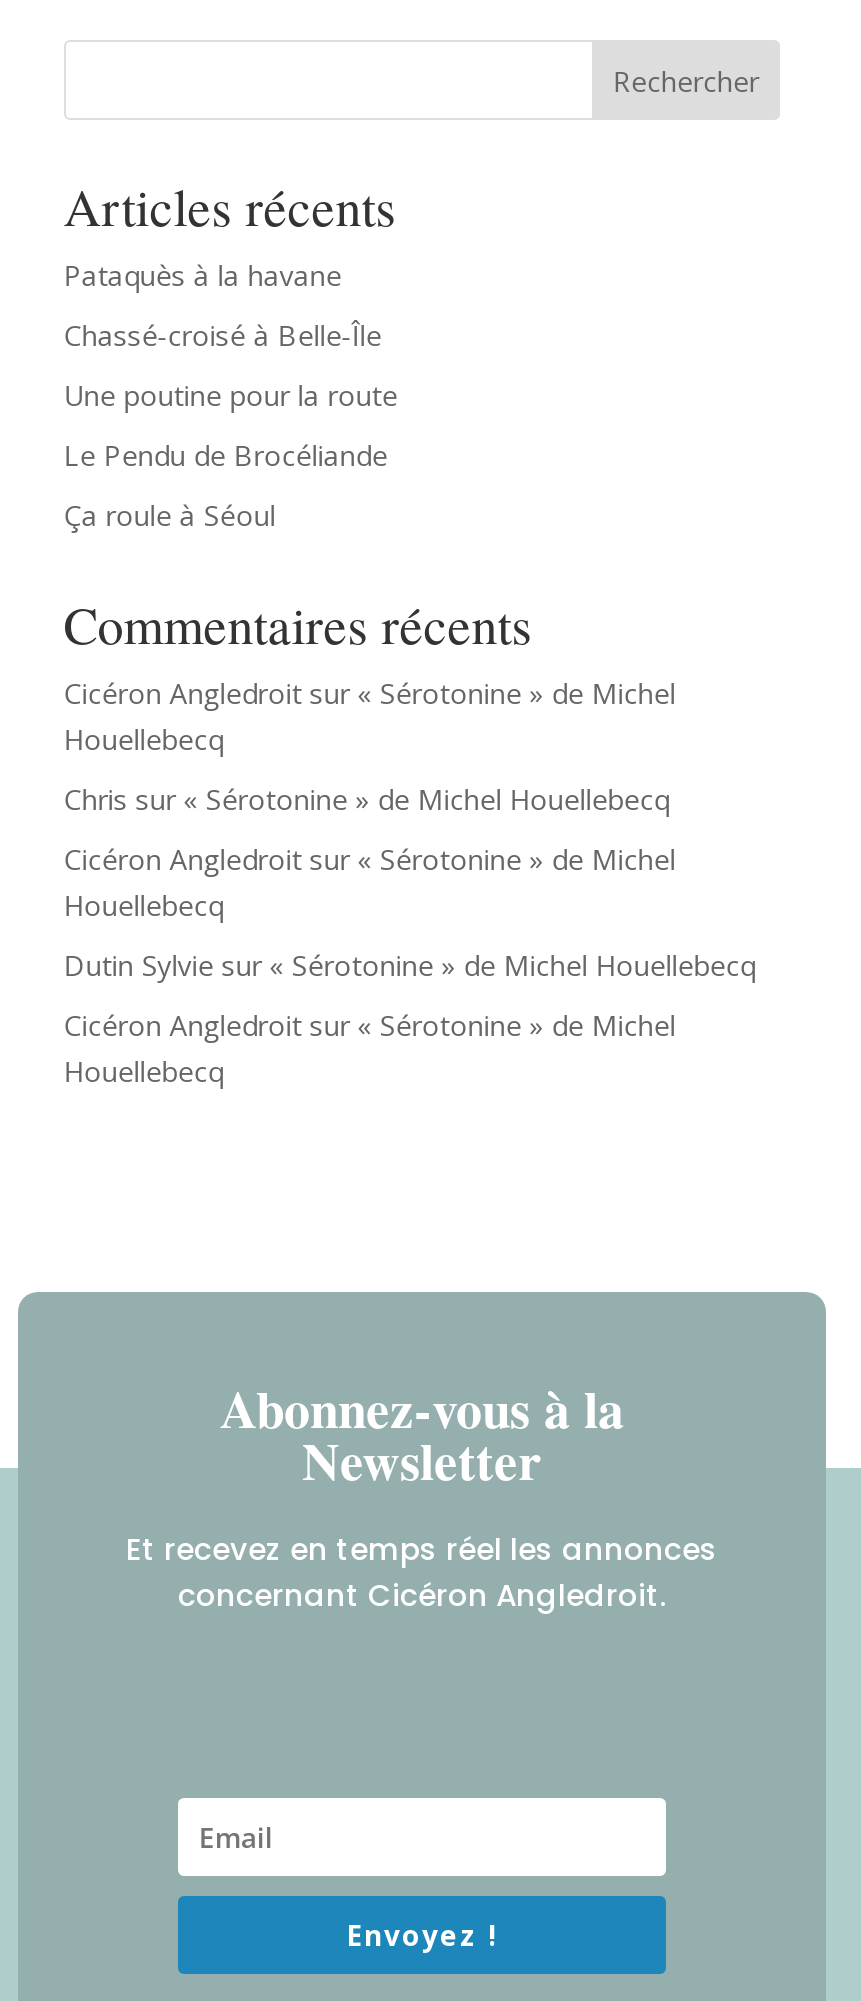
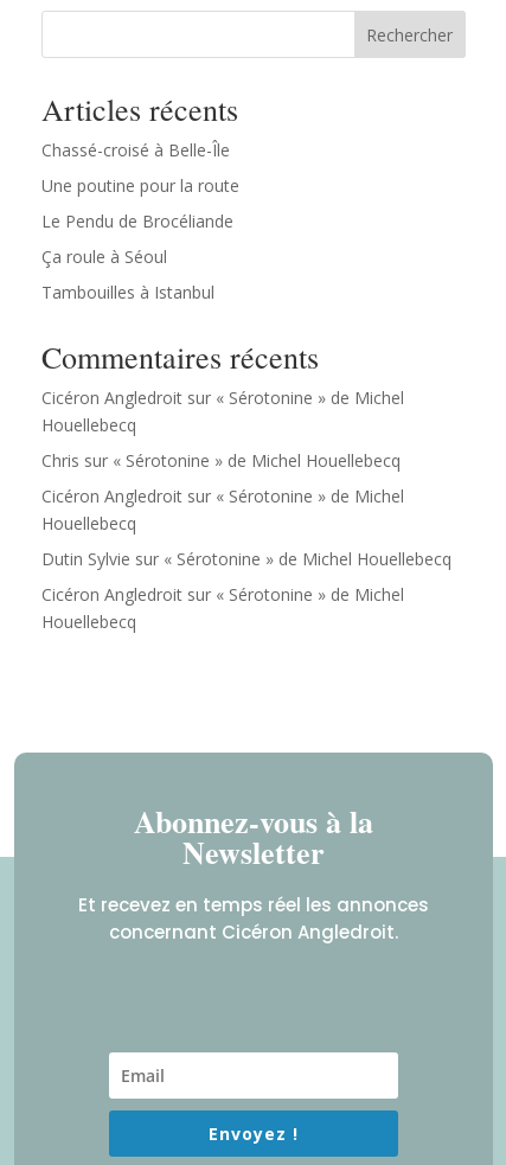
[64,257,342,295] Pataquès à la havane -> none
moved [64,317,398,535] -> [41,139,239,268]: Chassé-croisé à Belle-Île | Une poutine pour la route | Le Pendu de Brocéliande | Ça roule à Séoul
none -> [41,281,214,304] Tambouilles à Istanbul

